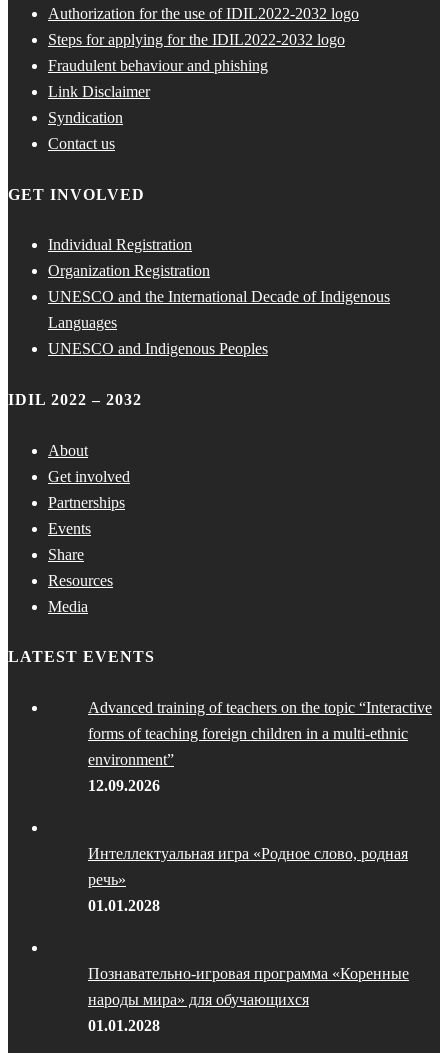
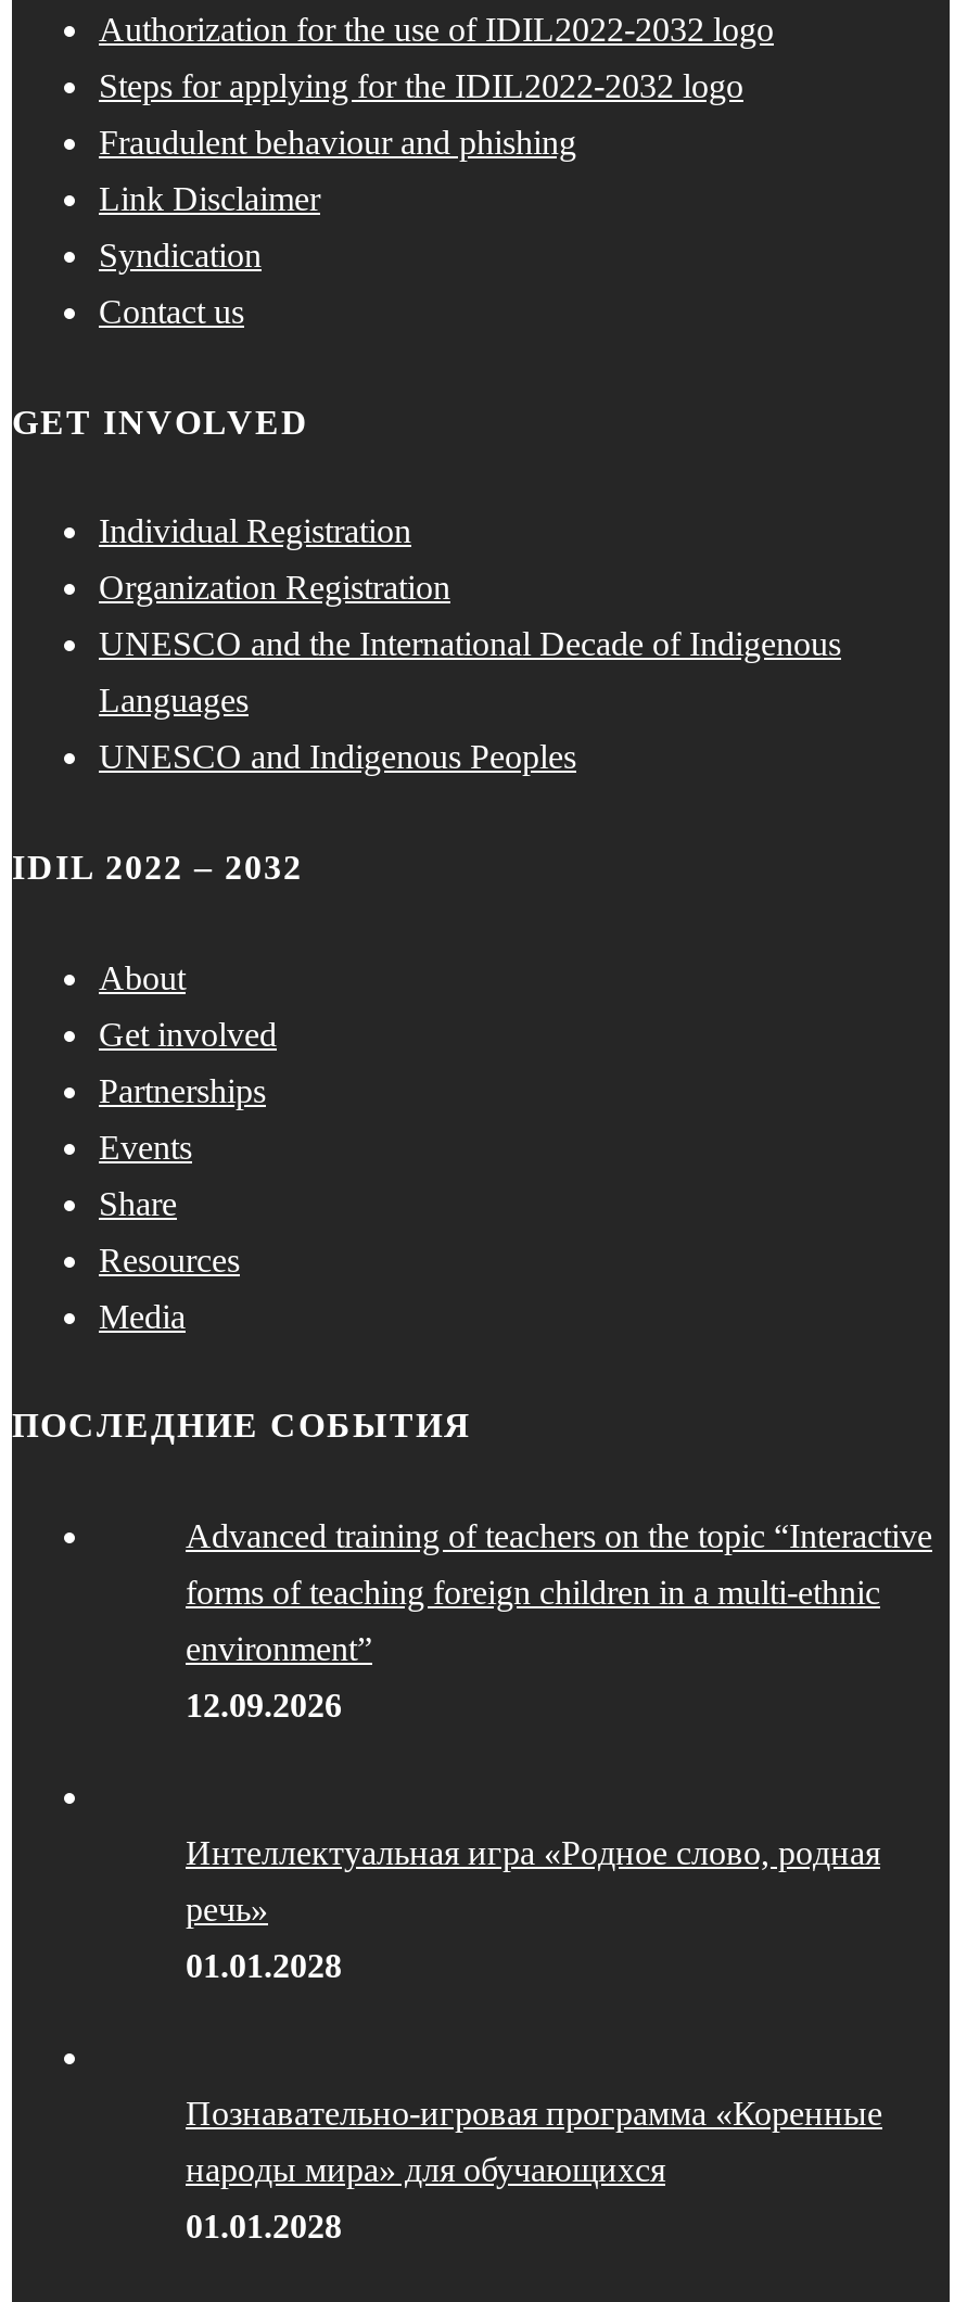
[8,648,155,665] LATEST EVENTS -> [12,1408,472,1445] ПОСЛЕДНИЕ СОБЫТИЯ

